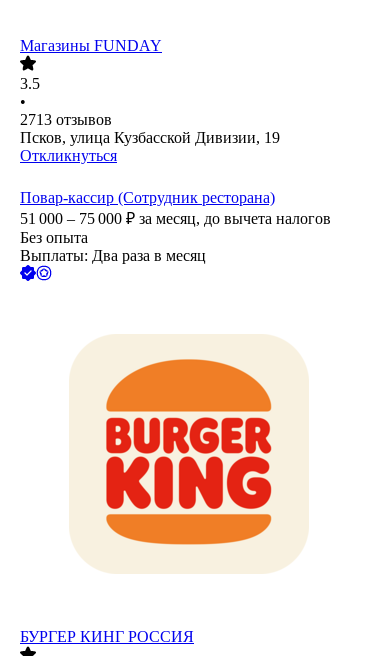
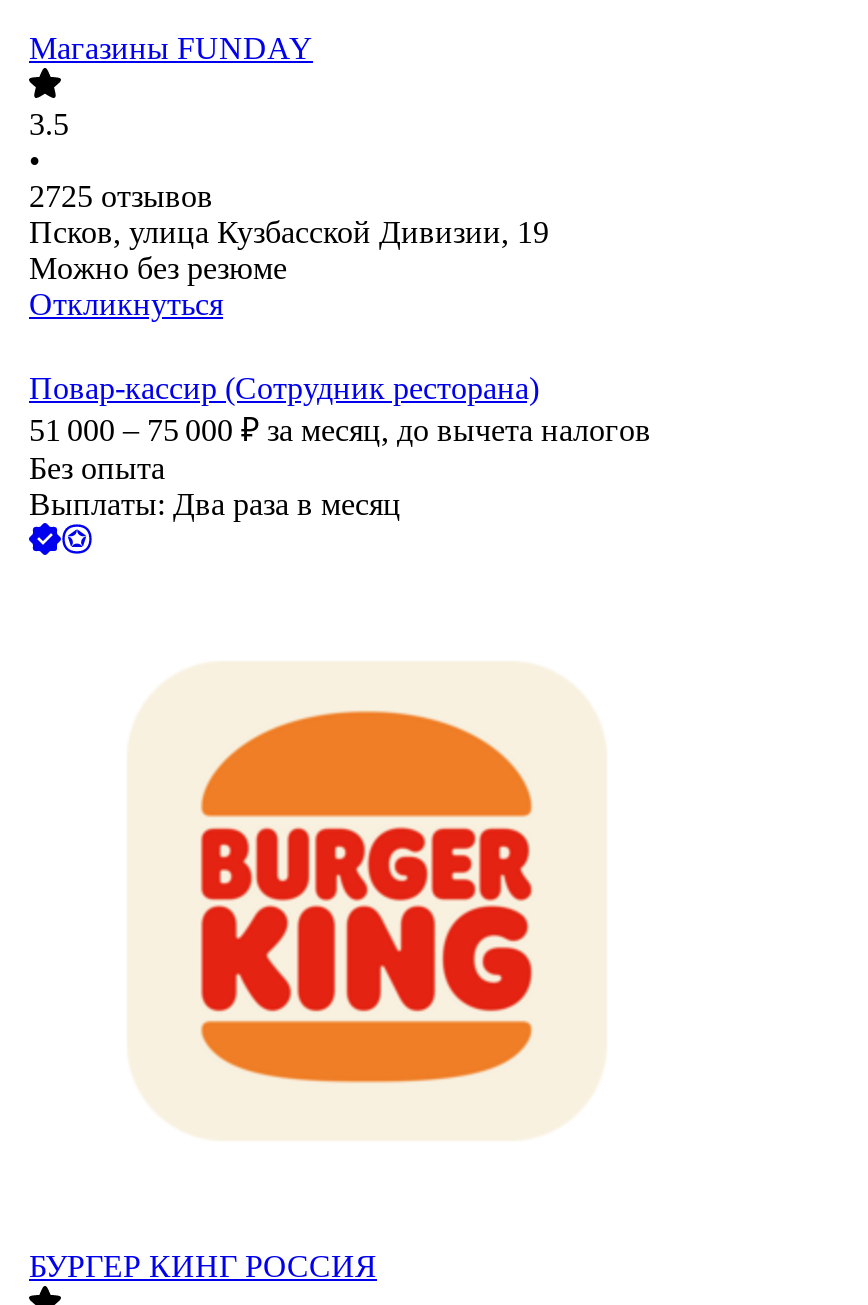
[20,111,112,128] 2713 отзывов -> [29,180,213,214] 2725 отзывов
none -> [29,252,287,286] Можно без резюме

